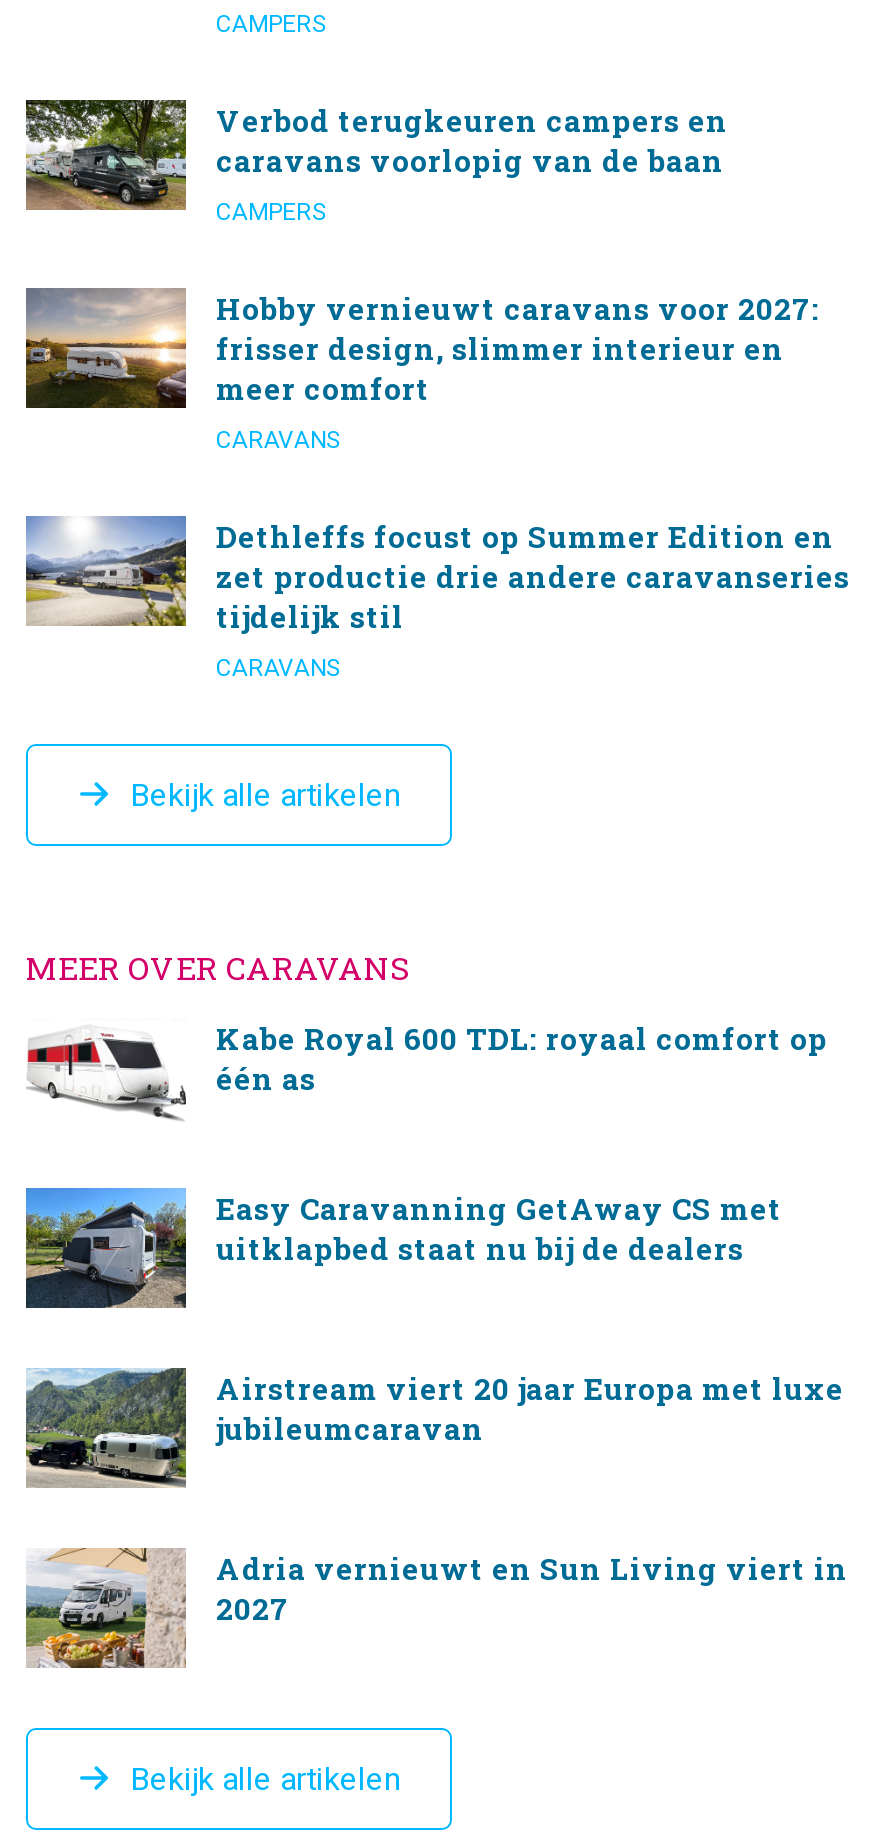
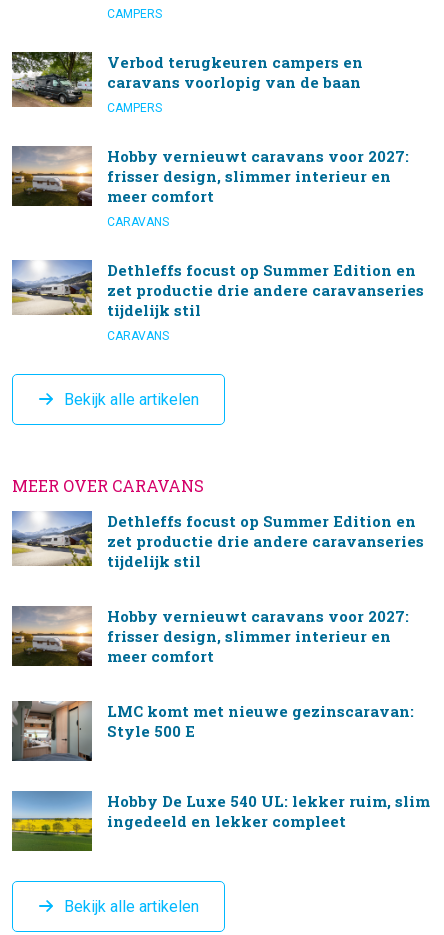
[26,1017,828,1122] [image] | Kabe Royal 600 TDL: royaal comfort op | één as -> [11,510,424,571] [image] | Dethleffs focust op Summer Edition en | zet productie drie andere caravanseries | tijdelijk stil
[24,1186,782,1310] [image] | Easy Caravanning GetAway CS met | uitklapbed staat nu bij de dealers -> [12,605,409,667] [image] | Hobby vernieuwt caravans voor 2027: | frisser design, slimmer interieur en | meer comfort
[26,1366,844,1486] [image] | Airstream viert 20 jaar Europa met luxe | jubileumcaravan -> [11,700,414,761] [image] | LMC komt met nieuwe gezinscaravan: | Style 500 E
[24,1546,848,1670] [image] | Adria vernieuwt en Sun Living viert in | 2027 -> [12,790,430,852] [image] | Hobby De Luxe 540 UL: lekker ruim, slim | ingedeeld en lekker compleet

